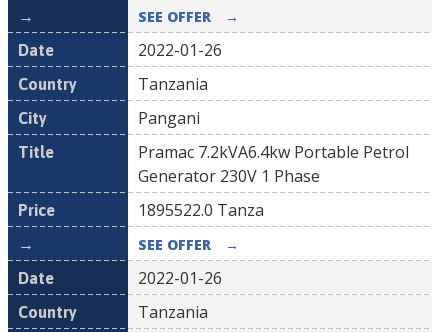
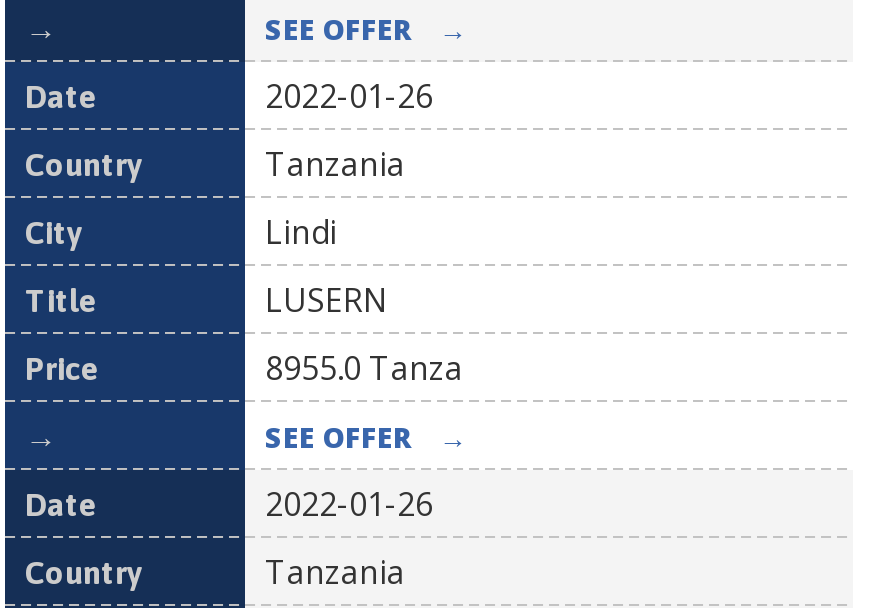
[138,107,200,129] Pangani -> [265,210,337,254] Lindi
[138,141,409,187] Pramac 7.2kVA6.4kw Portable Petrol | Generator 230V 1 Phase -> [265,278,389,322] LUSERN
[138,199,264,221] 1895522.0 Tanza -> [265,346,463,390] 8955.0 Tanza

